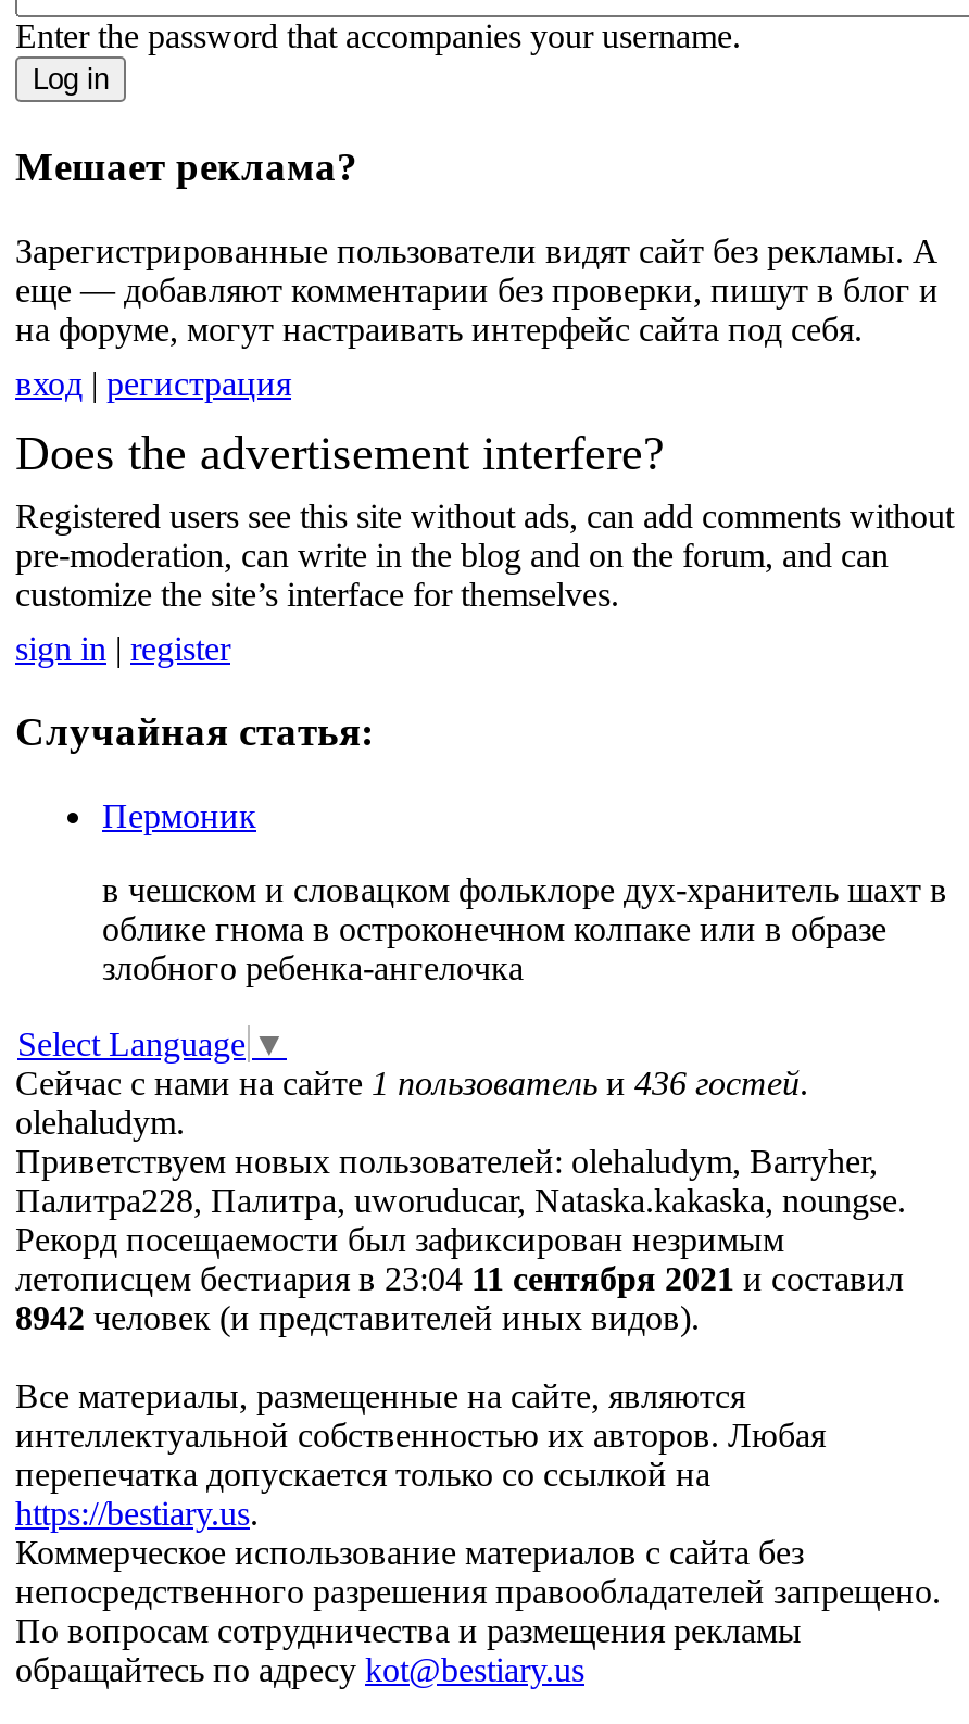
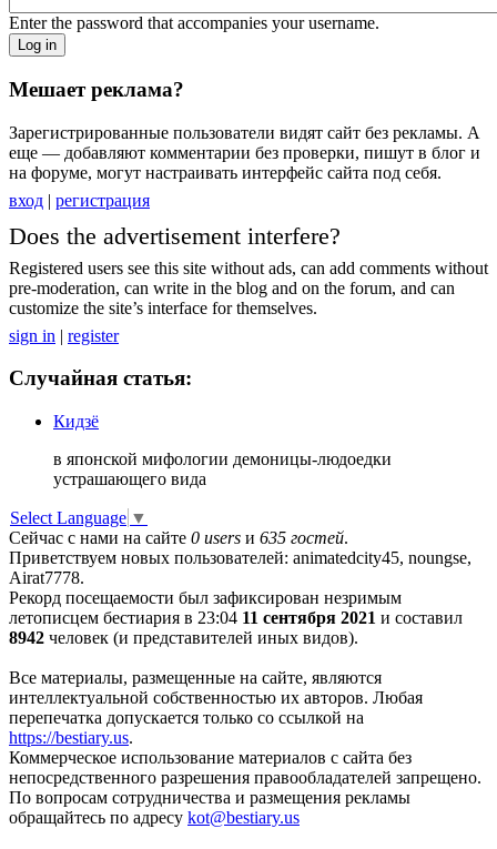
[102,798,256,835] Пермоник -> [53,412,99,431] Кидзё
[102,871,947,987] в чешском и словацком фольклоре дух-хранитель шахт в | облике гнома в остроконечном колпаке или в образе | злобного ребенка-ангелочка -> [53,450,392,488] в японской мифологии демоницы-людоедки | устрашающего вида
[15,1065,906,1220] Сейчас с нами на сайте 1 пользователь и 436 гостей. | olehaludym. | Приветствуем новых пользователей: olehaludym, Barryher, | Палитра228, Палитра, uworuducar, Nataska.kakaska, noungse. -> [9,529,471,588] Сейчас с нами на сайте 0 users и 635 гостей. | Приветствуем новых пользователей: animatedcity45, noungse, | Airat7778.

